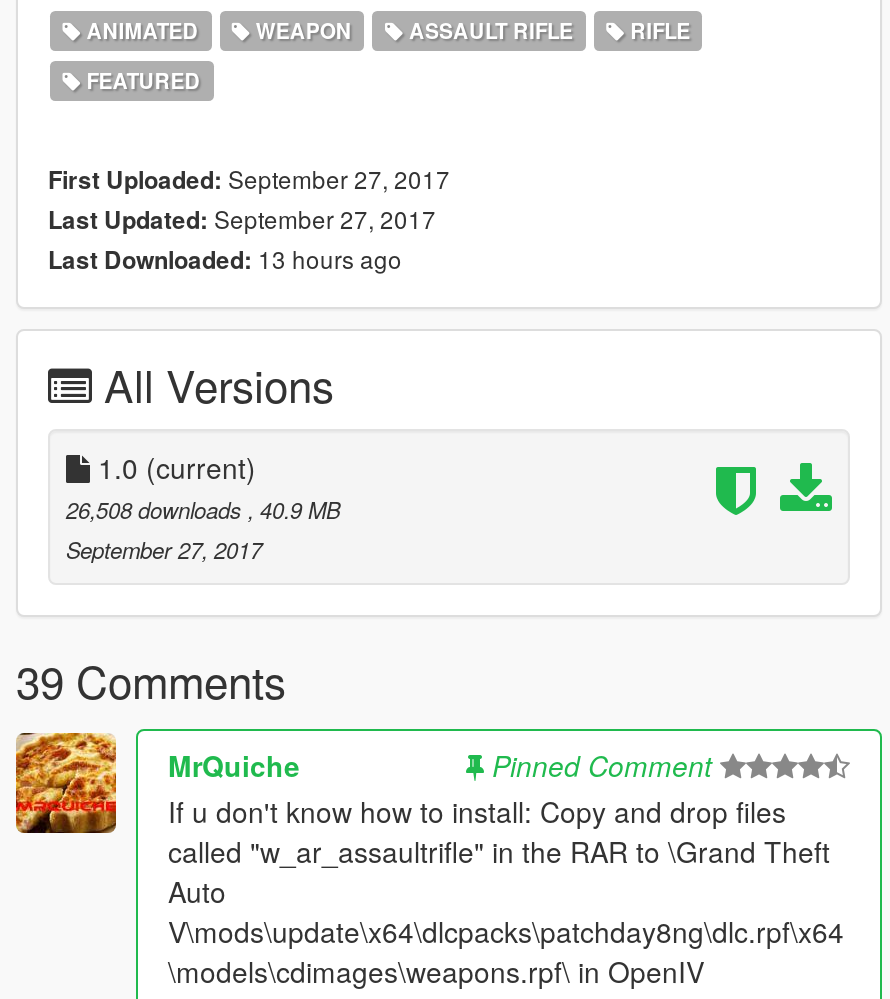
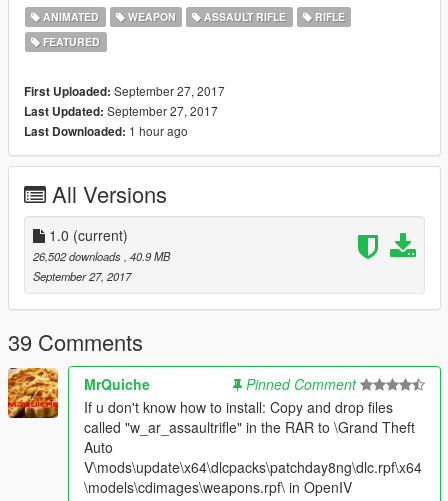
[48,241,402,277] Last Downloaded: 13 hours ago -> [24,122,188,140] Last Downloaded: 1 hour ago
[66,493,340,525] 26,508 downloads, 40.9 MB -> [33,248,170,264] 26,502 downloads, 40.9 MB

